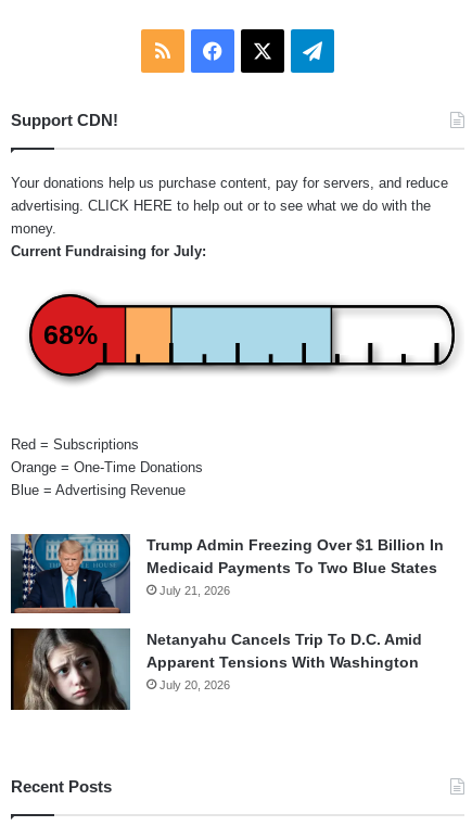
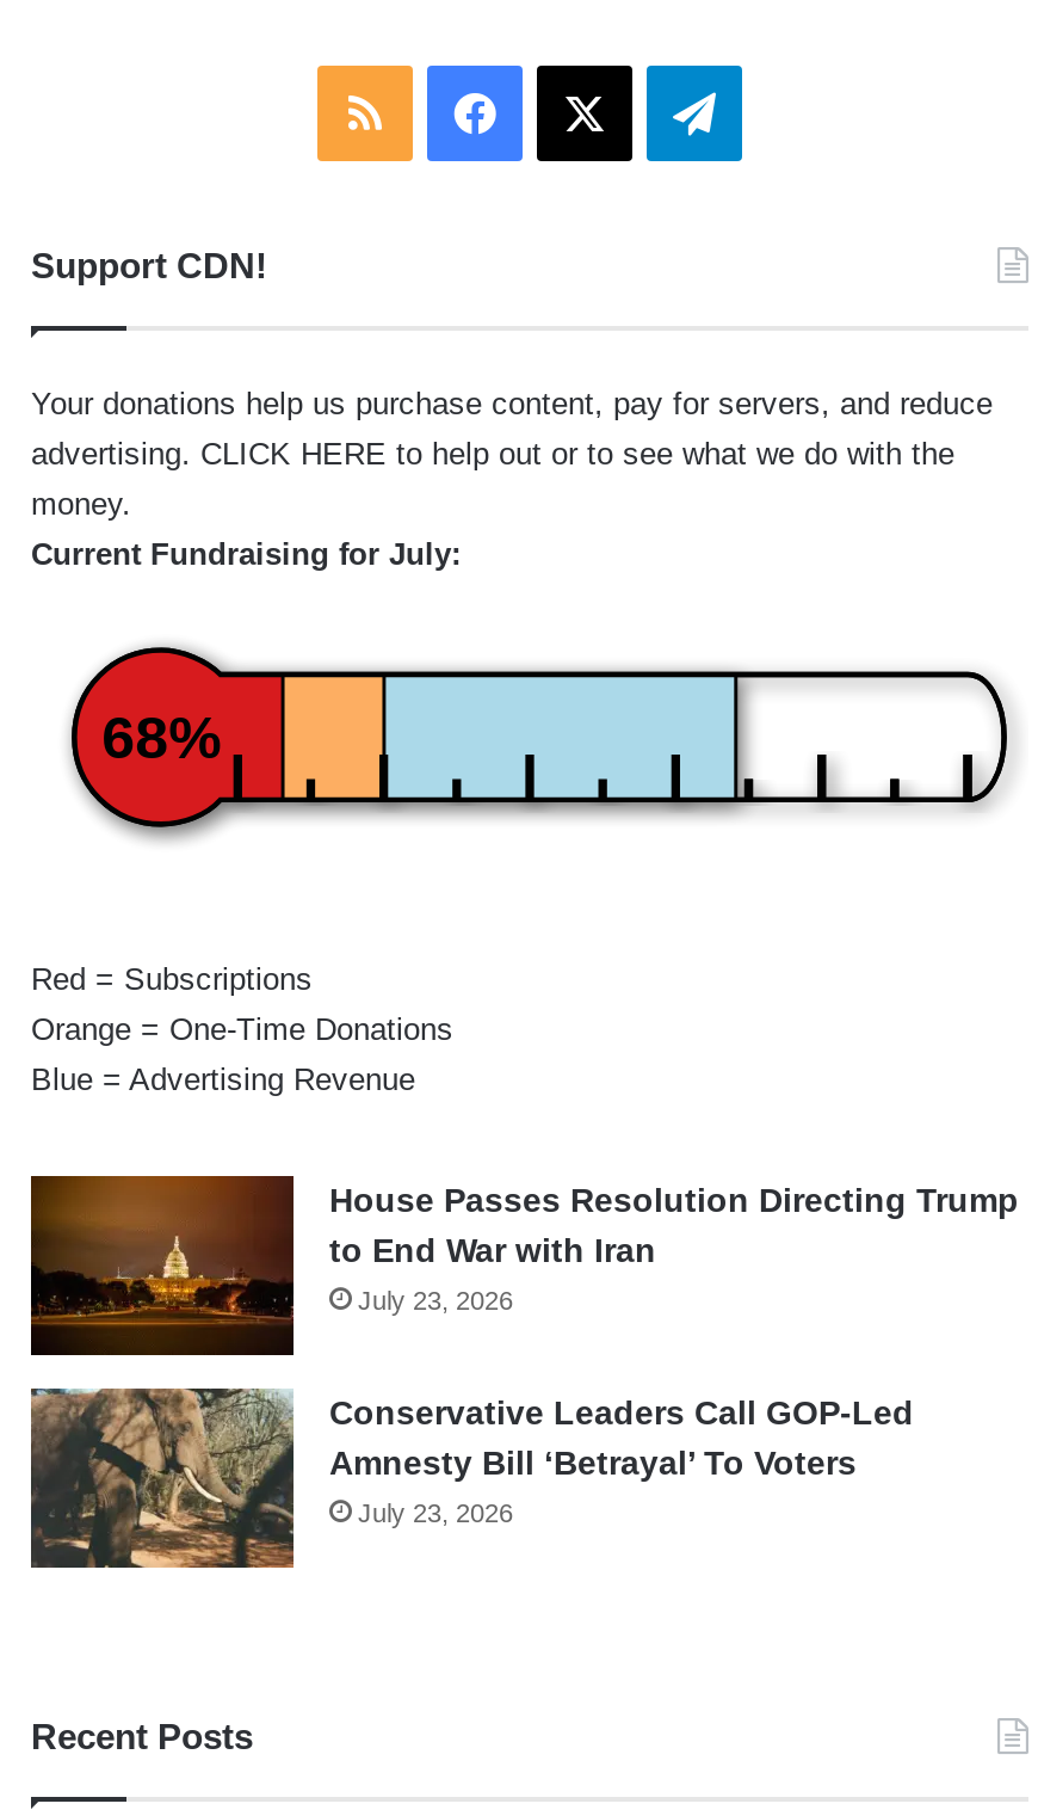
[10,533,444,614] [image] | Trump Admin Freezing Over $1 Billion In | Medicaid Payments To Two Blue States | July 21, 2026 -> [29,1174,1019,1358] [image] | House Passes Resolution Directing Trump | to End War with Iran | July 23, 2026
[10,627,422,711] [image] | Netanyahu Cancels Trip To D.C. Amid | Apparent Tensions With Washington | July 20, 2026 -> [29,1389,914,1570] [image] | Conservative Leaders Call GOP-Led | Amnesty Bill ‘Betrayal’ To Voters | July 23, 2026

